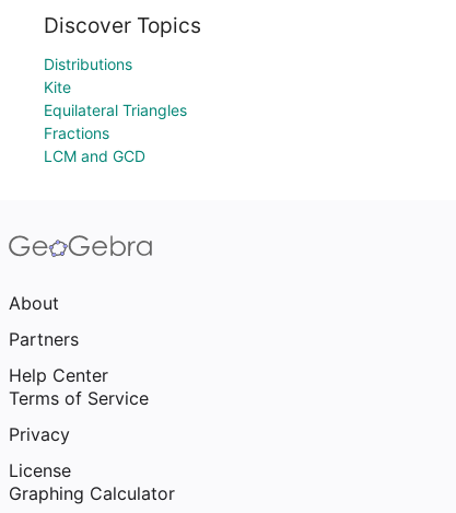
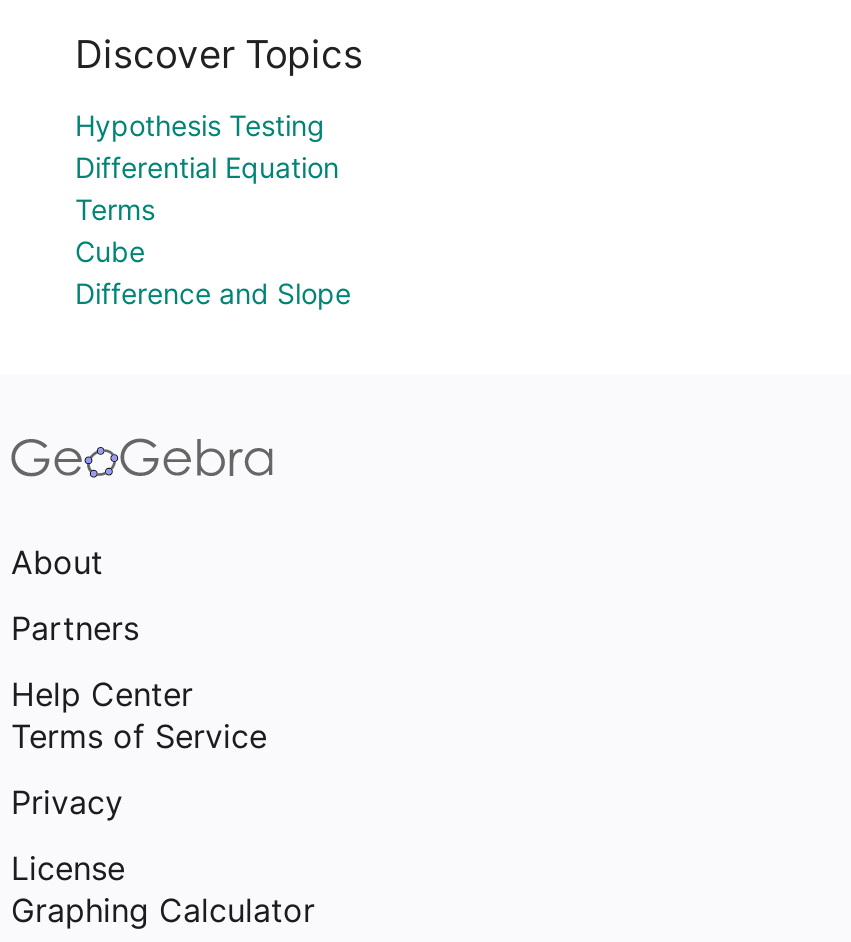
[44,55,187,165] Distributions | Kite | Equilateral Triangles | Fractions | LCM and GCD -> [75,108,351,310] Hypothesis Testing | Differential Equation | Terms | Cube | Difference and Slope

